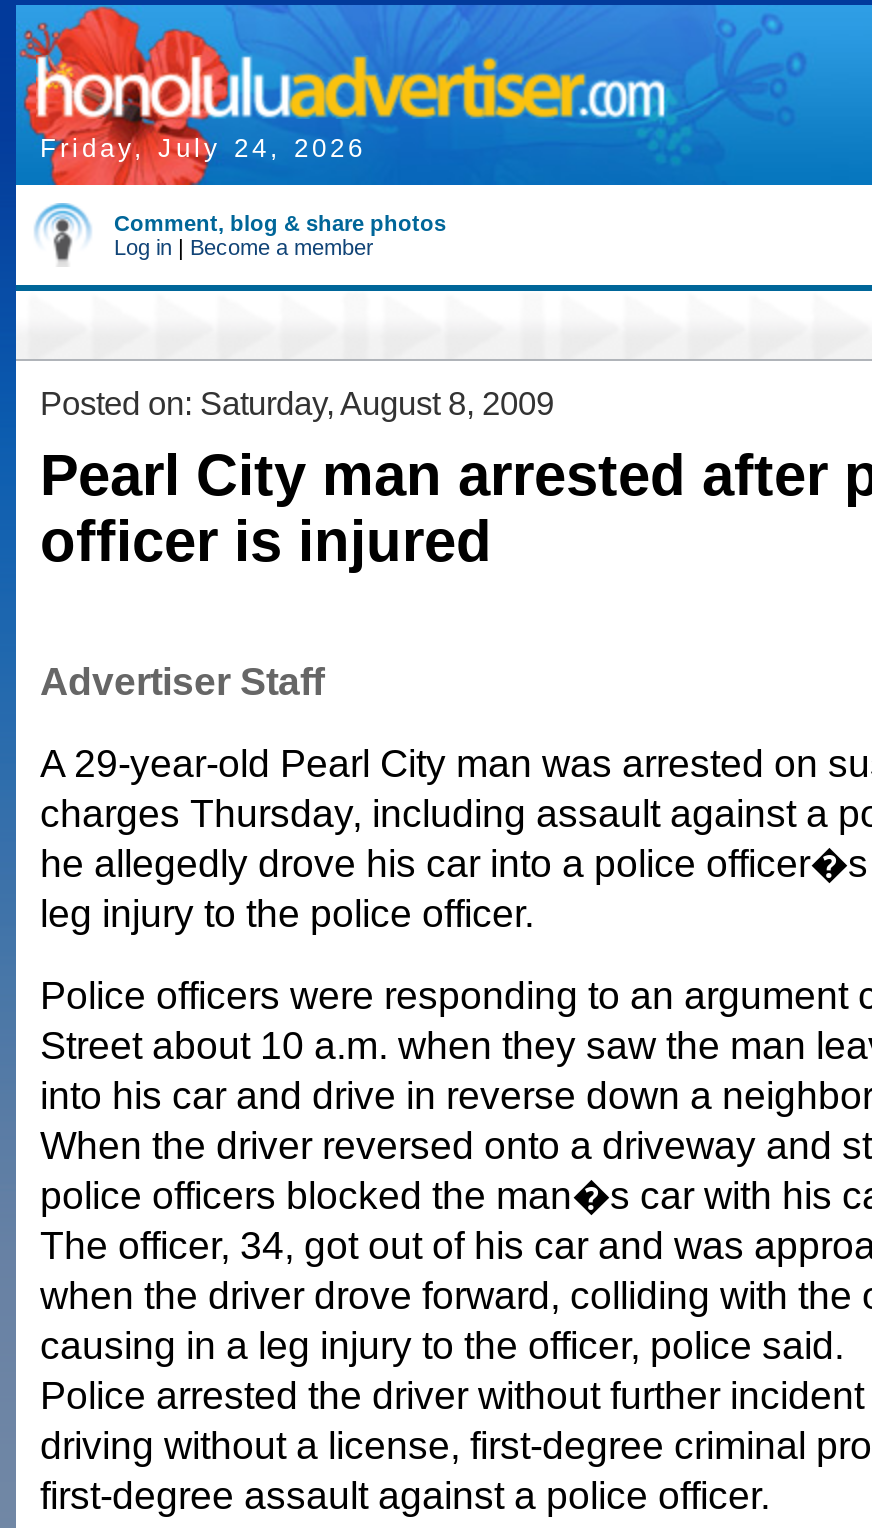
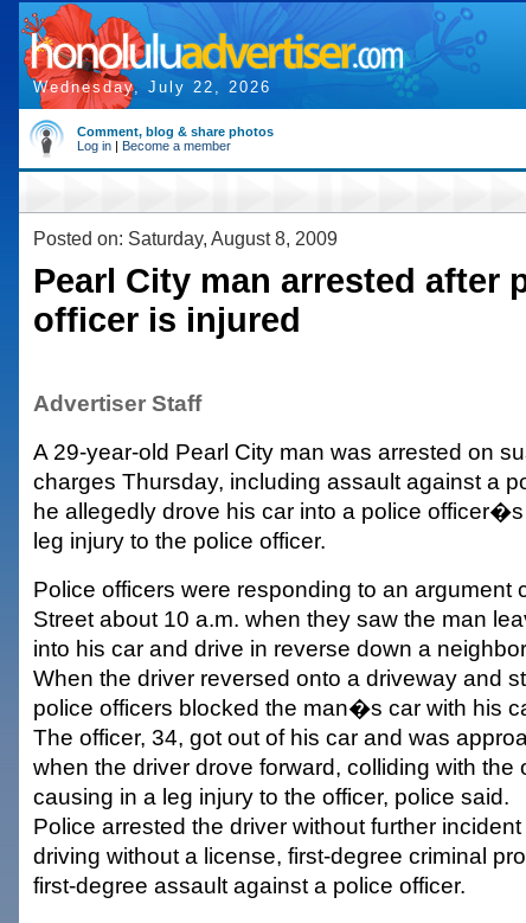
[40,133,366,163] Friday, July 24, 2026 -> [33,78,271,96] Wednesday, July 22, 2026

